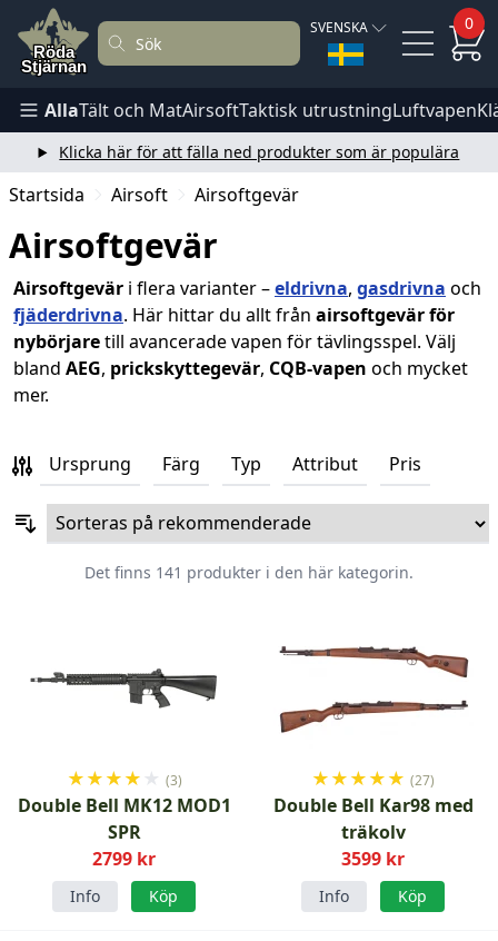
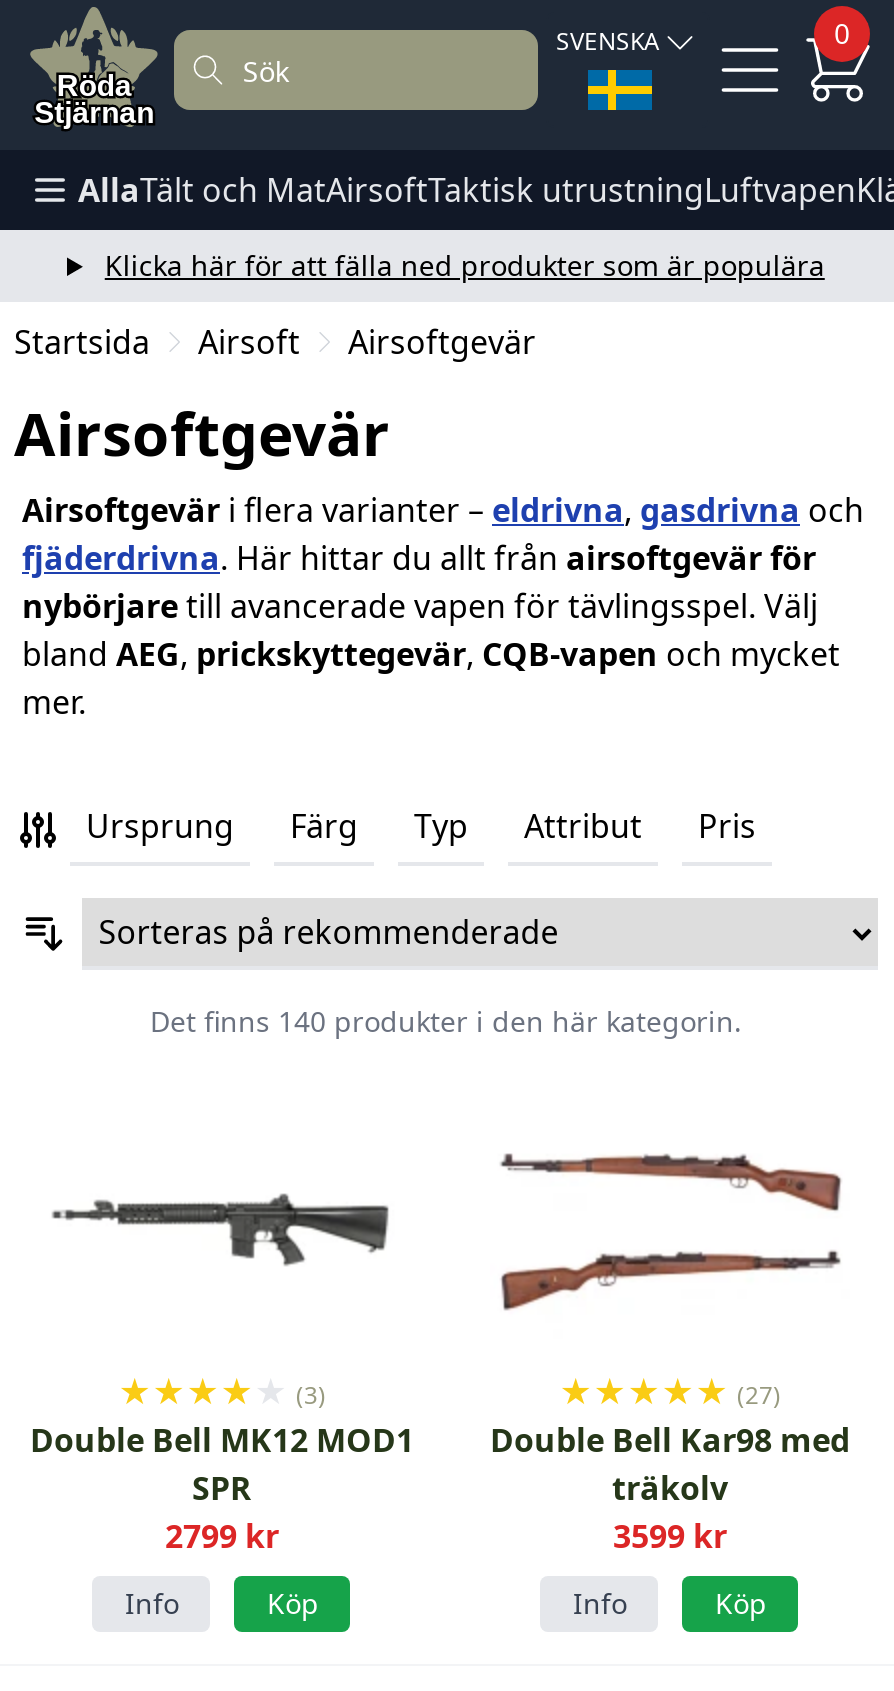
[84,562,414,583] Det finns 141 produkter i den här kategorin. -> [150,1002,742,1040] Det finns 140 produkter i den här kategorin.

